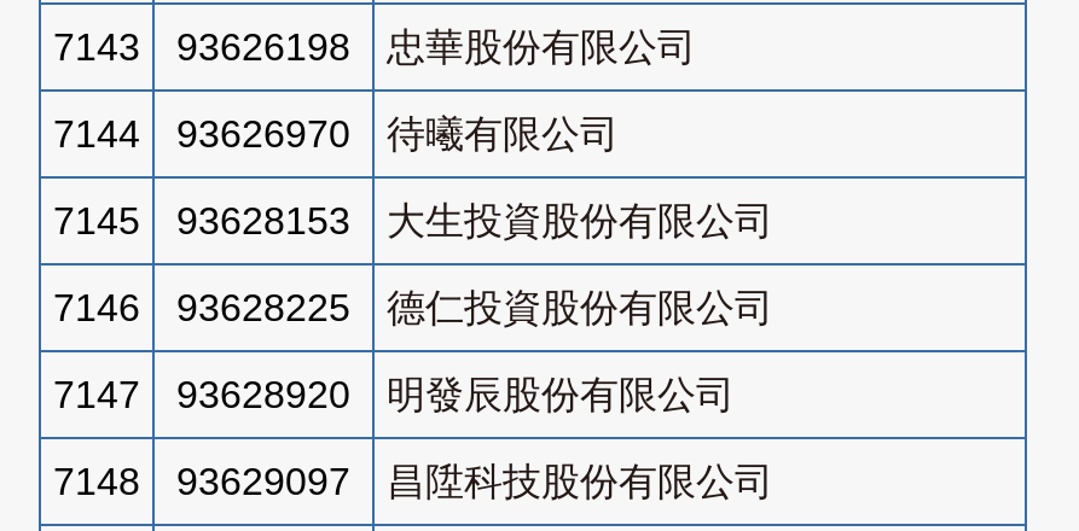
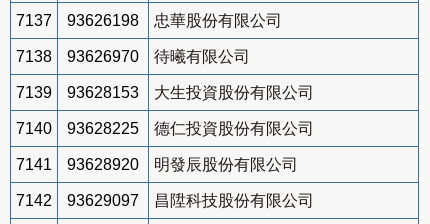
[53,26,696,67] 7143 93626198 忠華股份有限公司 -> [16,12,282,29] 7137 93626198 忠華股份有限公司
[53,113,619,154] 7144 93626970 待曦有限公司 -> [16,48,250,65] 7138 93626970 待曦有限公司
[53,200,773,241] 7145 93628153 大生投資股份有限公司 -> [16,84,314,101] 7139 93628153 大生投資股份有限公司
[53,287,773,328] 7146 93628225 德仁投資股份有限公司 -> [16,120,314,137] 7140 93628225 德仁投資股份有限公司
[53,374,735,415] 7147 93628920 明發辰股份有限公司 -> [16,156,298,173] 7141 93628920 明發辰股份有限公司
[53,461,773,502] 7148 93629097 昌陞科技股份有限公司 -> [16,192,314,209] 7142 93629097 昌陞科技股份有限公司

